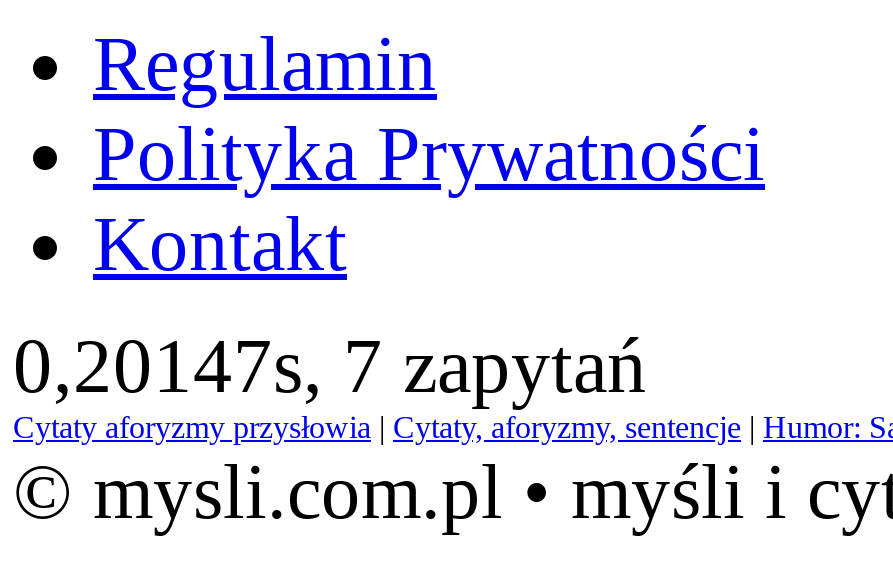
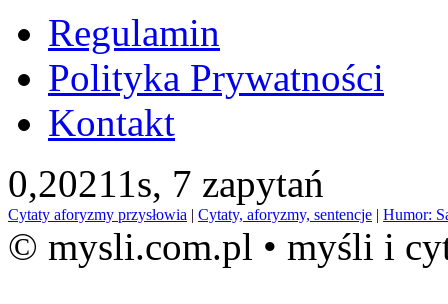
[13,323,647,409] 0,20147s, 7 zapytań -> [8,162,324,205] 0,20211s, 7 zapytań

